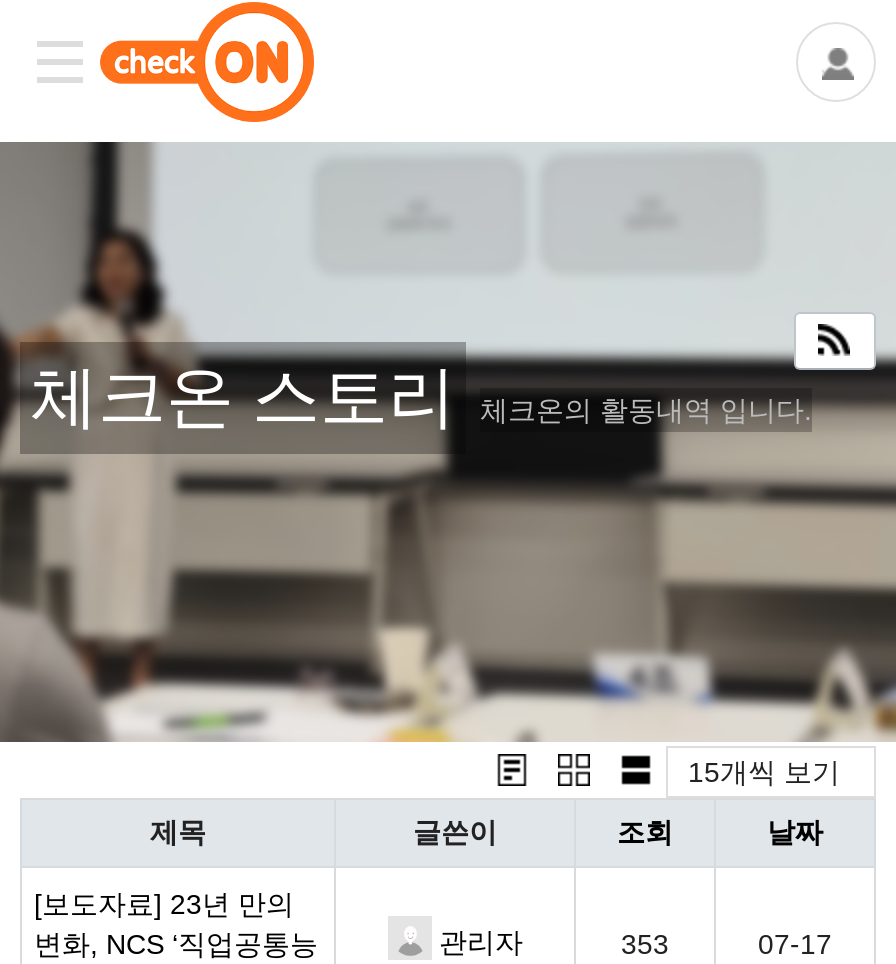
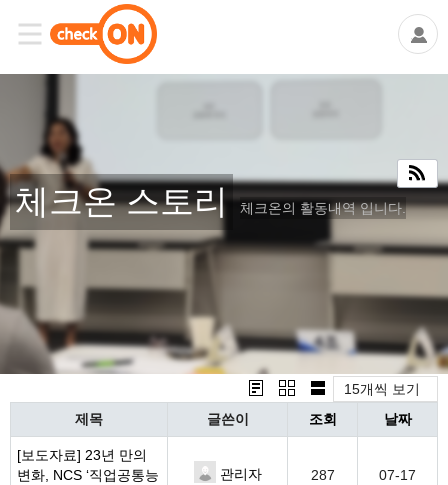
[621,928,669,960] 353 -> [310,467,334,483] 287

